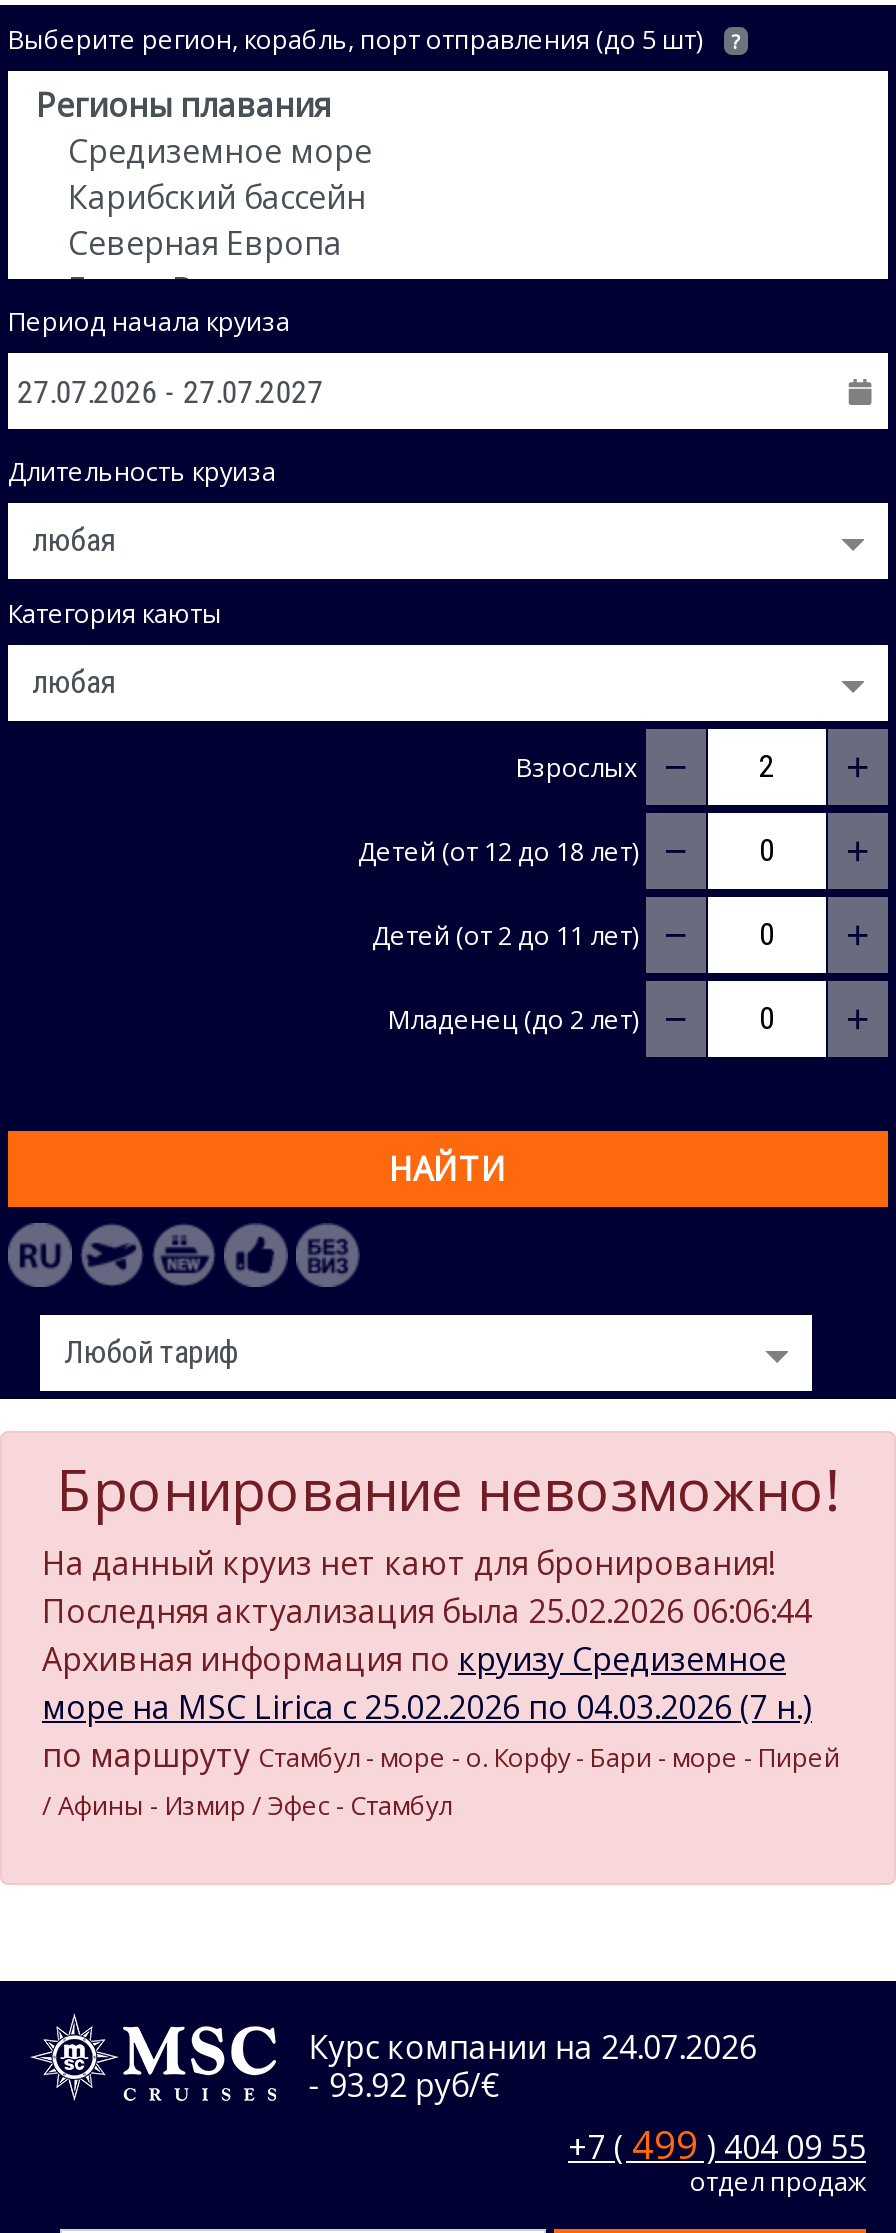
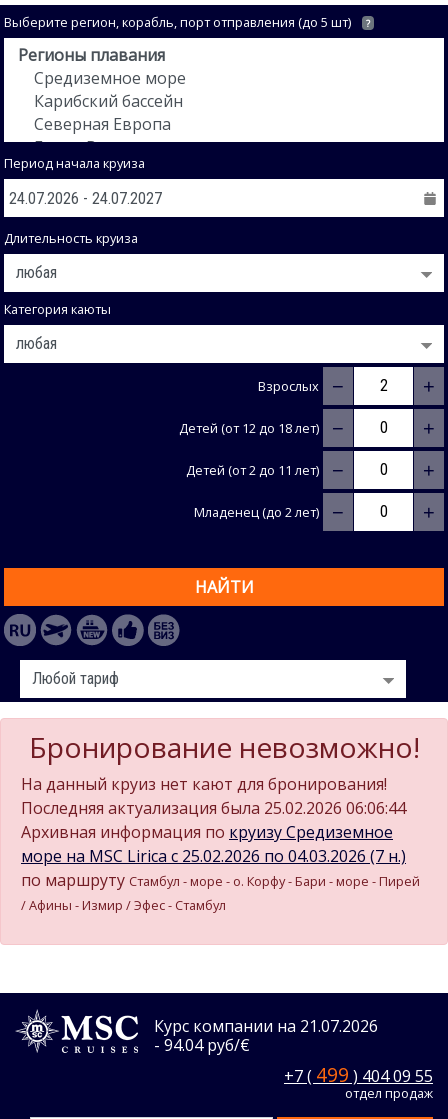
[309,2025,757,2069] Курс компании на 24.07.2026 -> [154,1015,378,1037] Курс компании на 21.07.2026
[309,2063,501,2107] - 93.92 руб/€ -> [154,1034,250,1056] - 94.04 руб/€

